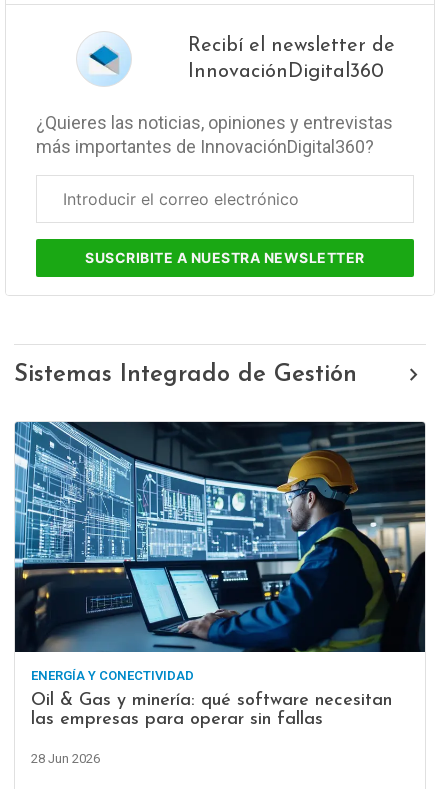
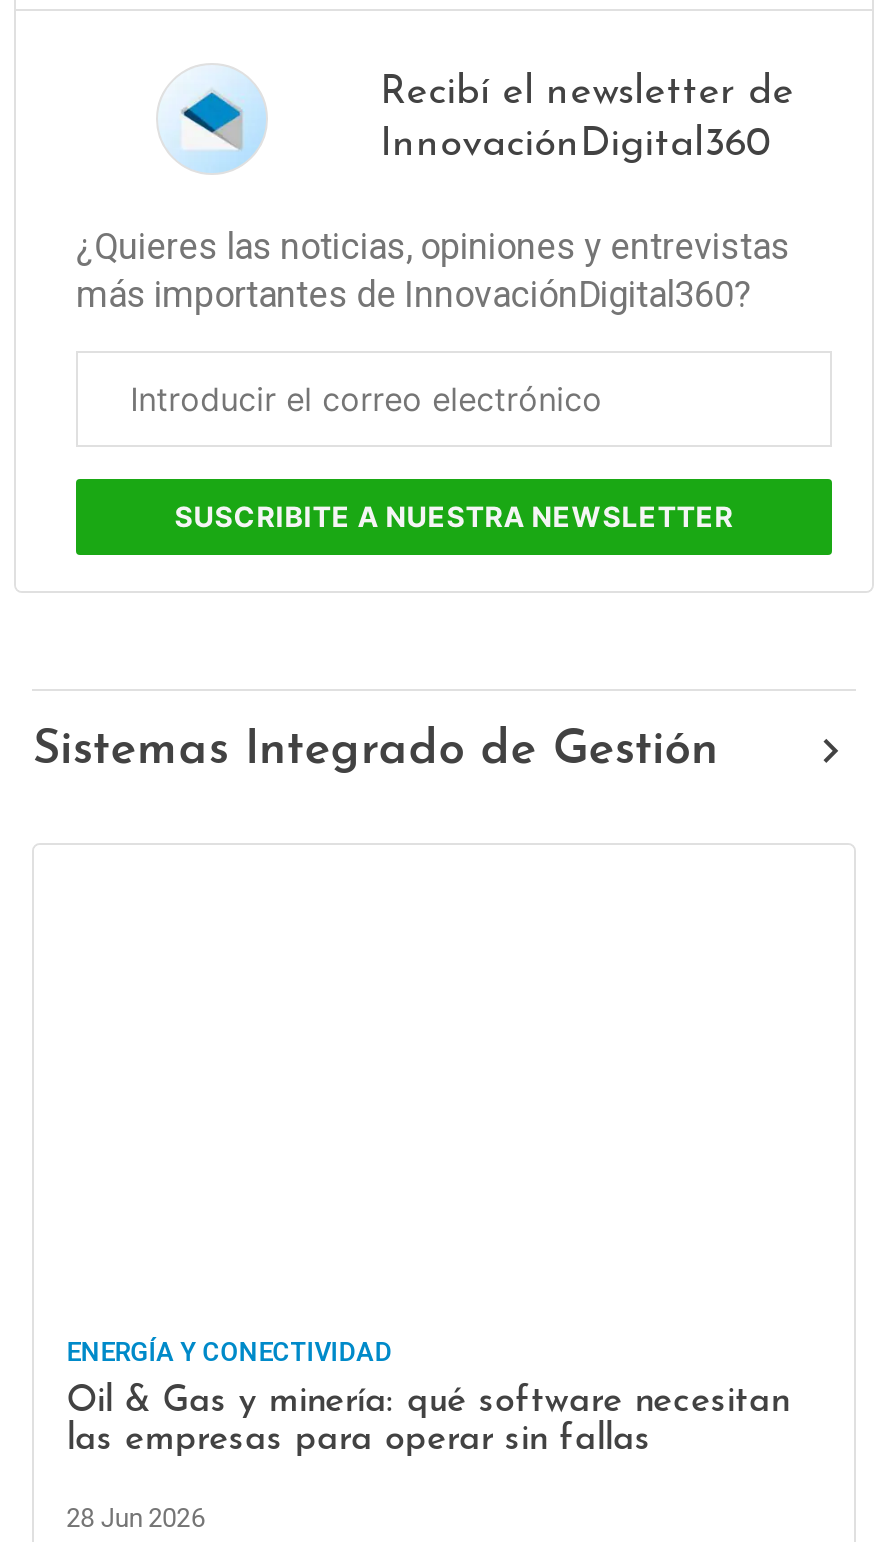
[14,421,426,653] [image] -> none

